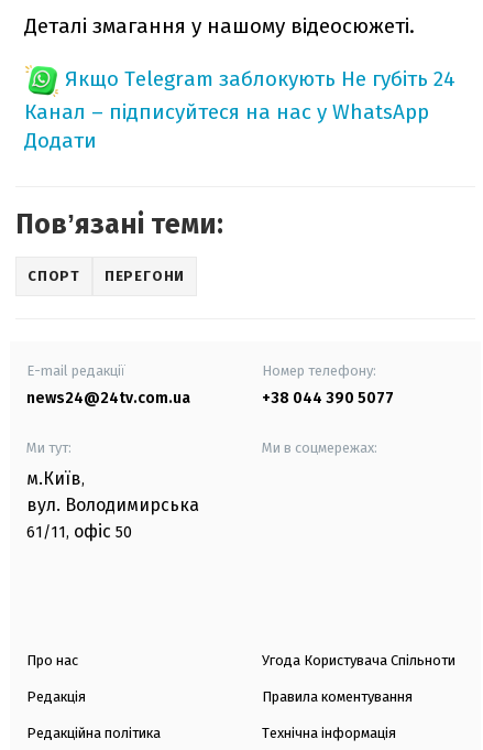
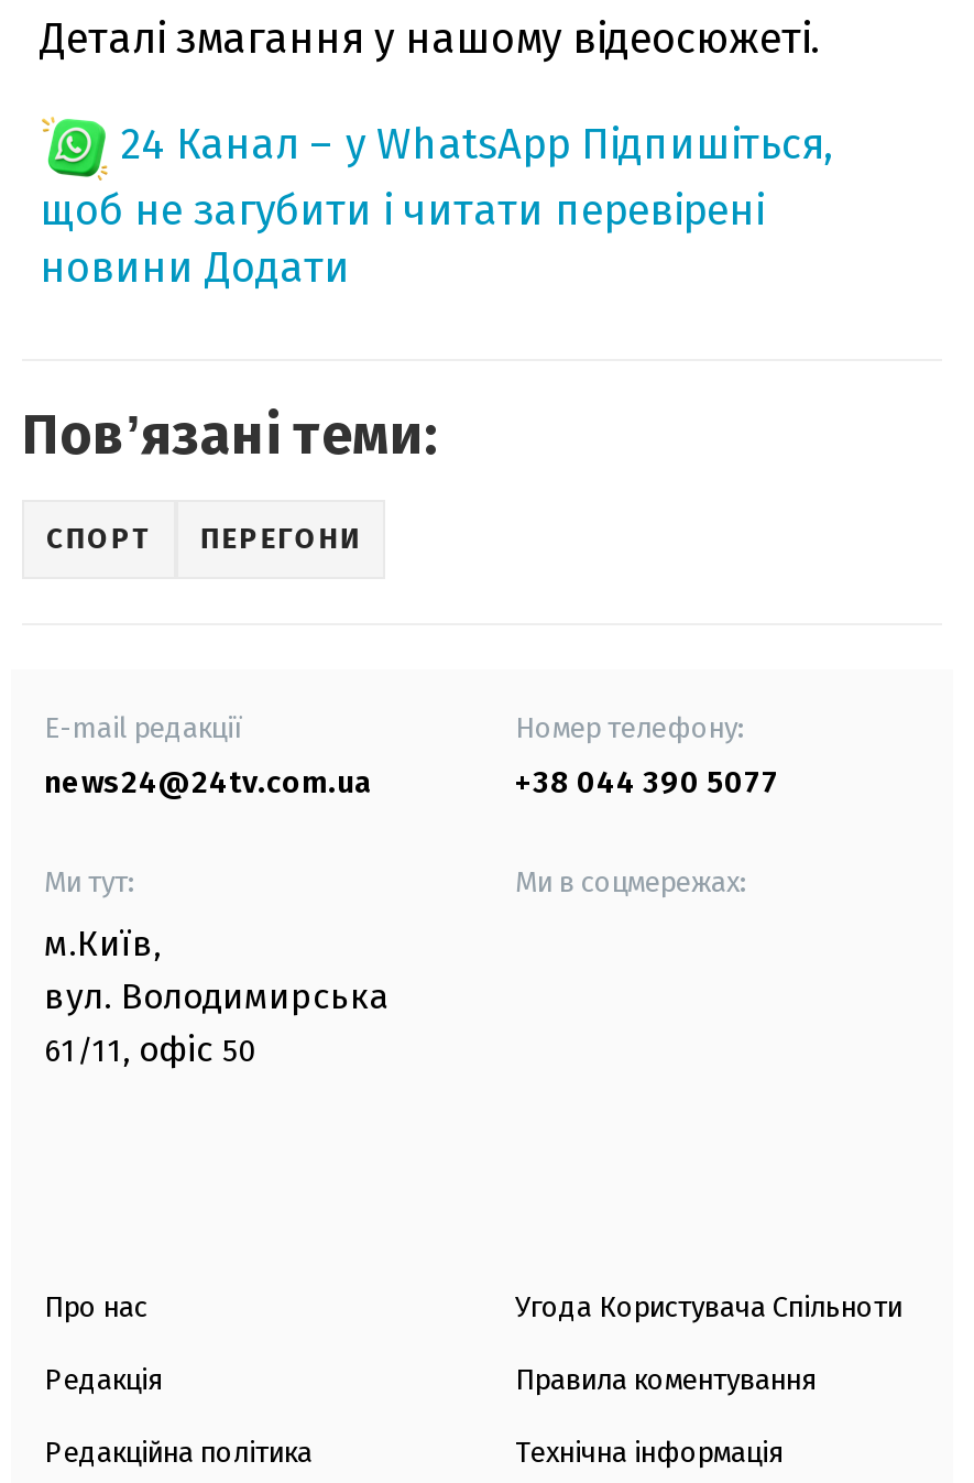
[24,66,455,153] Якщо Telegram заблокують Не губіть 24 | Канал – підписуйтеся на нас у WhatsApp | Додати -> [40,118,834,292] 24 Канал – у WhatsApp Підпишіться, | щоб не загубити і читати перевірені | новини Додати

